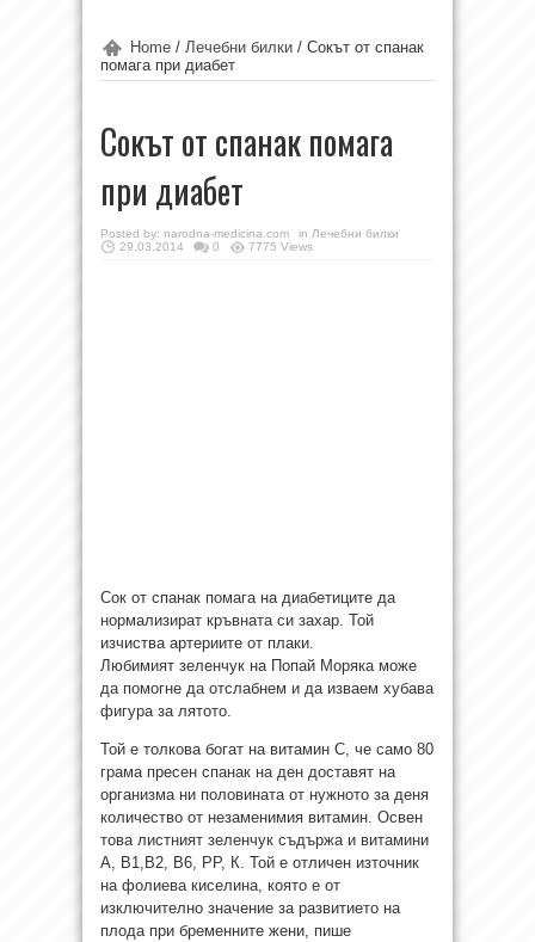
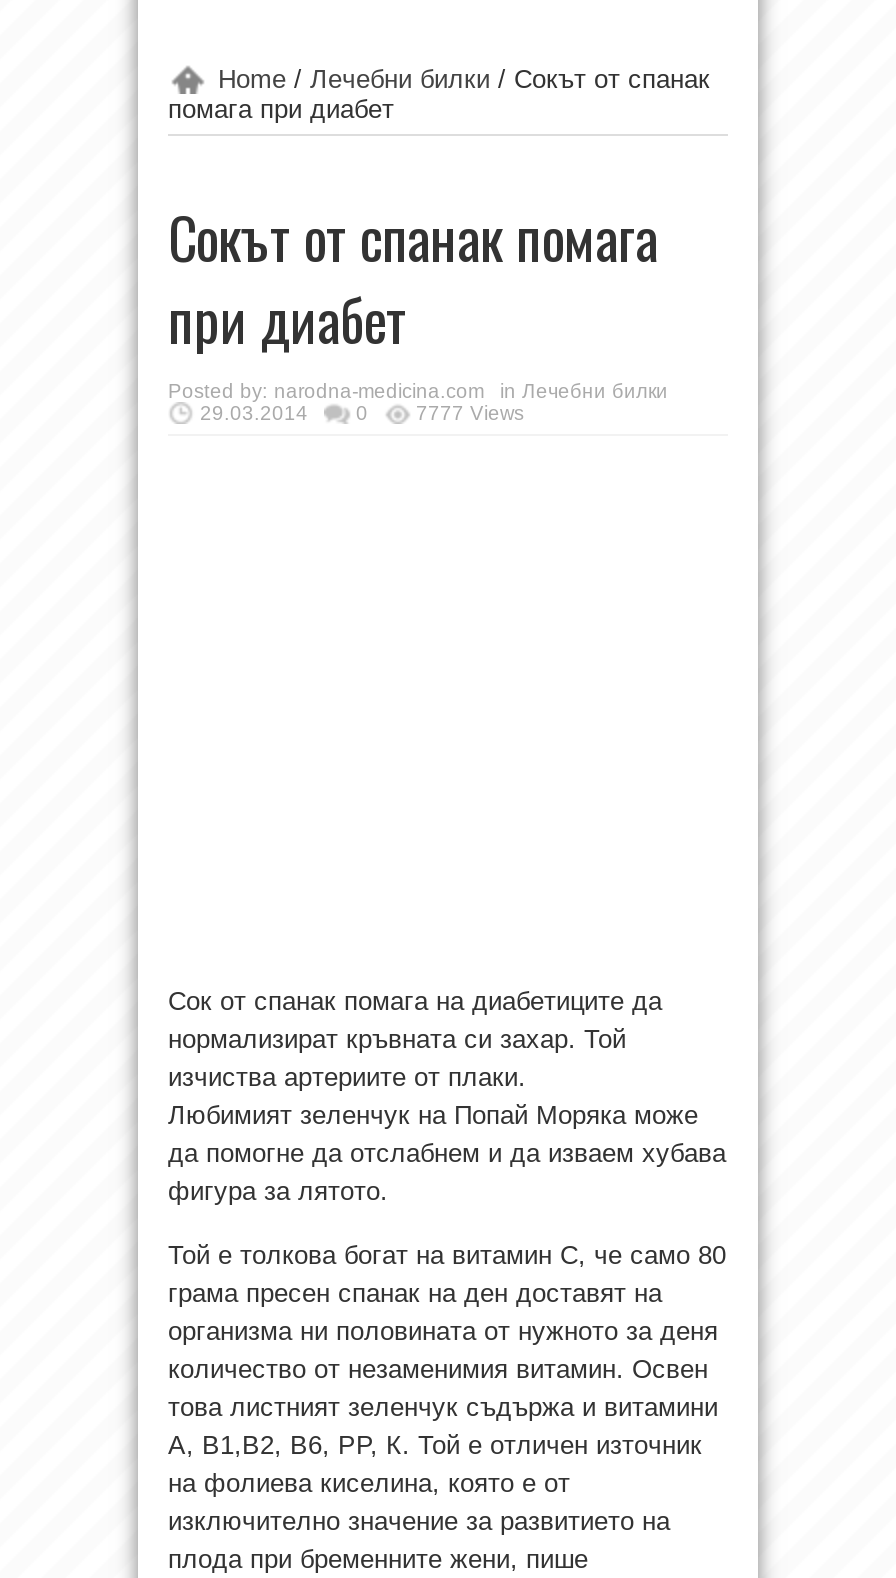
[248,240,313,253] 7775 Views -> [416,402,524,424] 7777 Views

